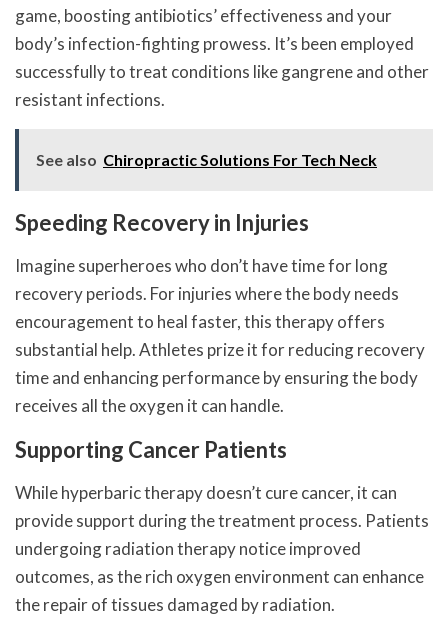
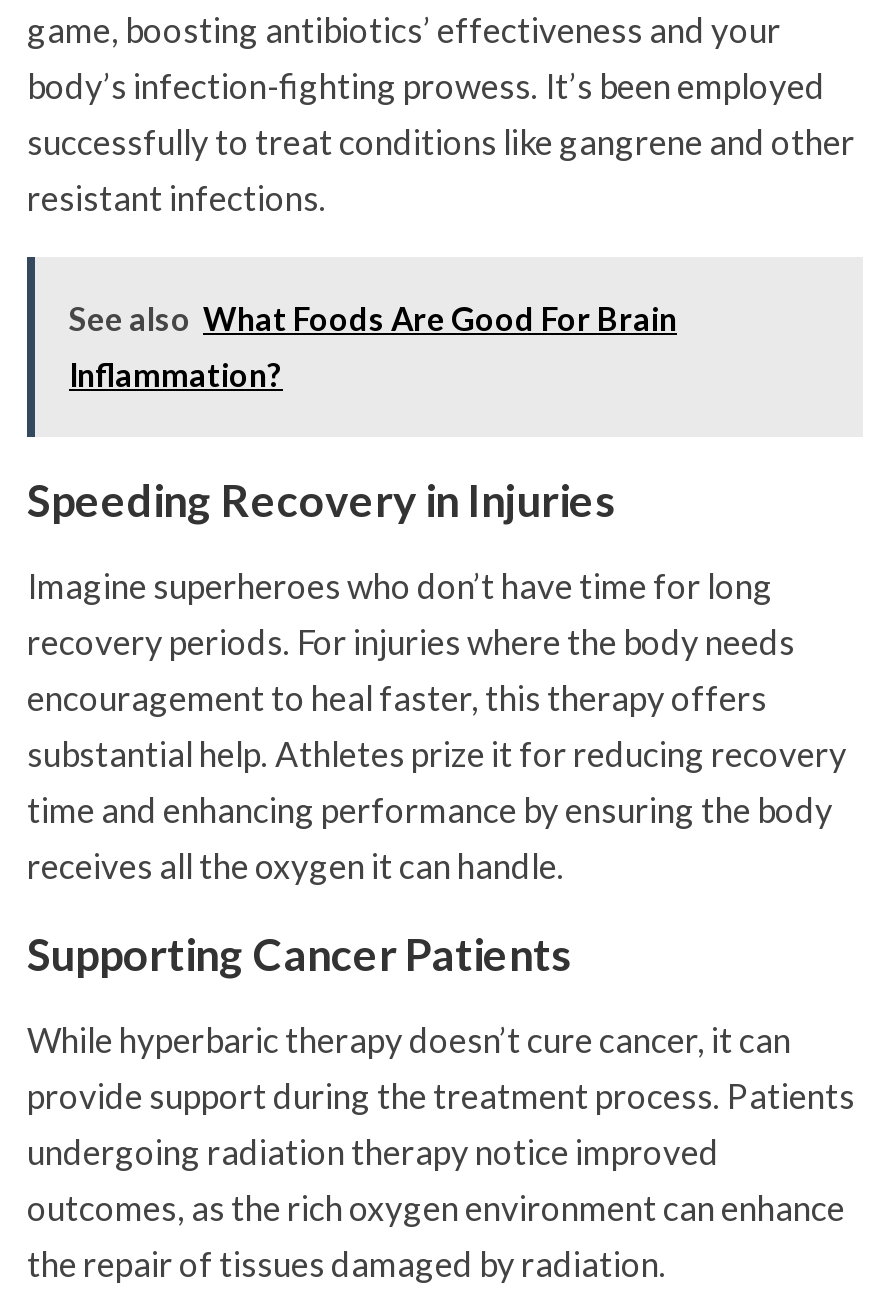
[36,150,377,169] See also Chiropractic Solutions For Tech Neck -> [69,299,677,393] See also What Foods Are Good For Brain | Inflammation?

